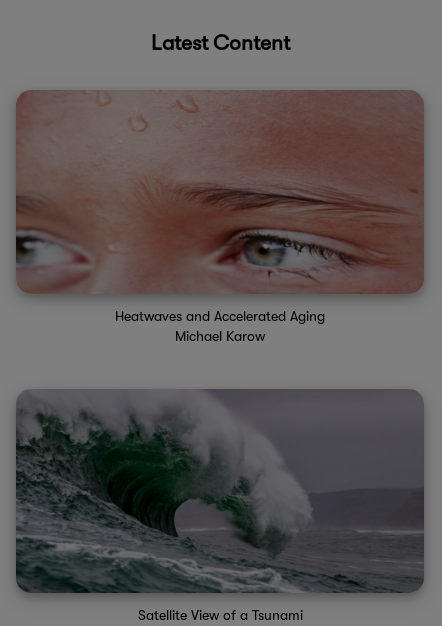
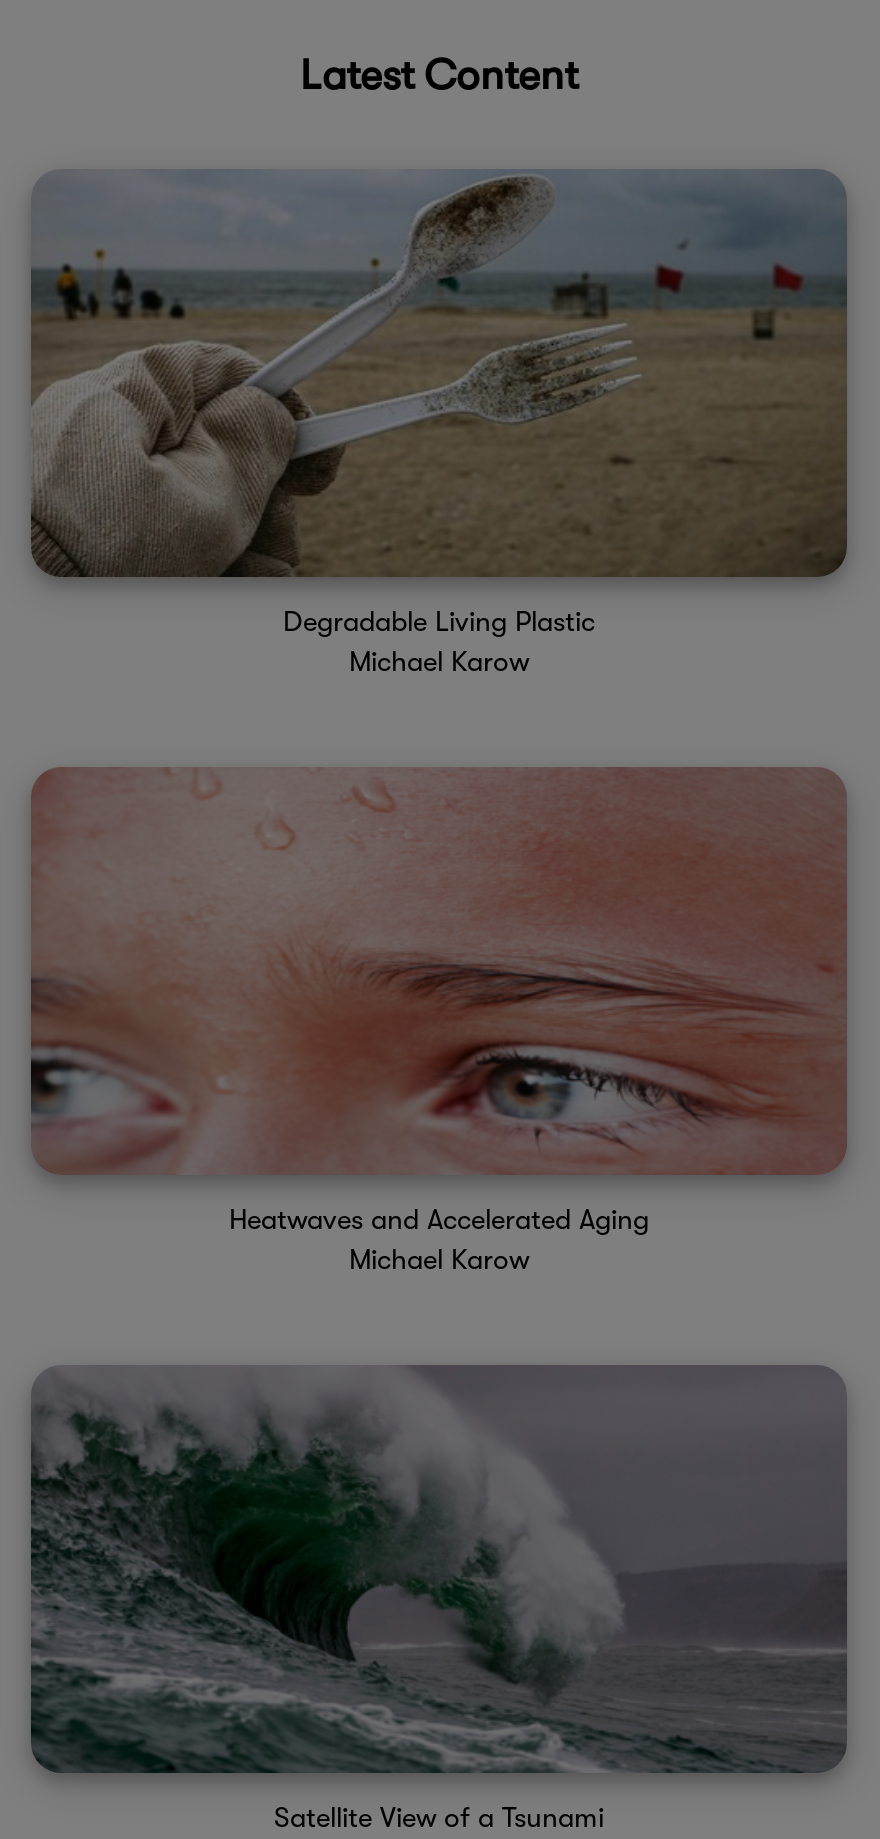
none -> [31,169,849,677] [image] | Degradable Living Plastic | Michael Karow

